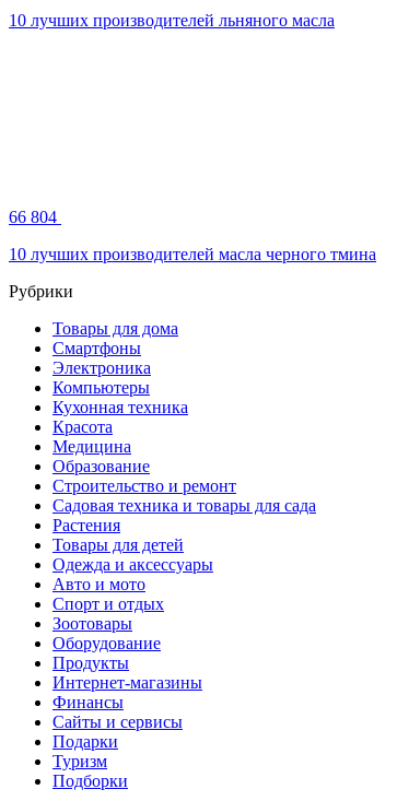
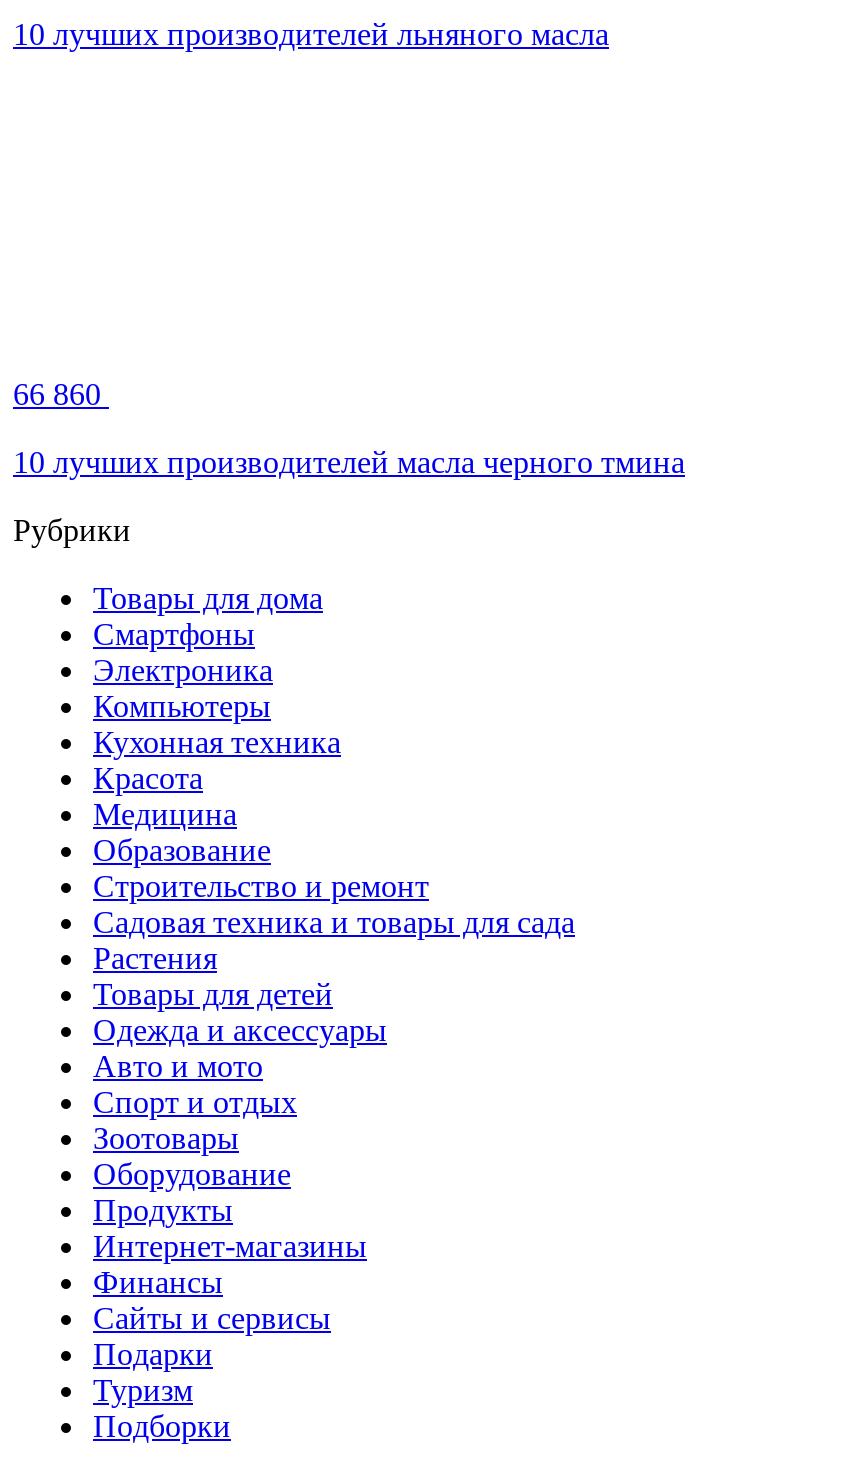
[9,208,61,226] 66 804 -> [13,377,109,411] 66 860

